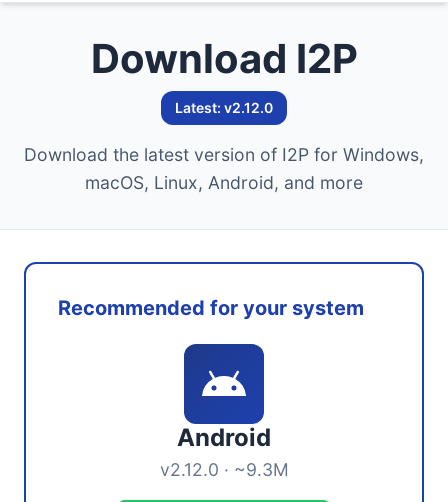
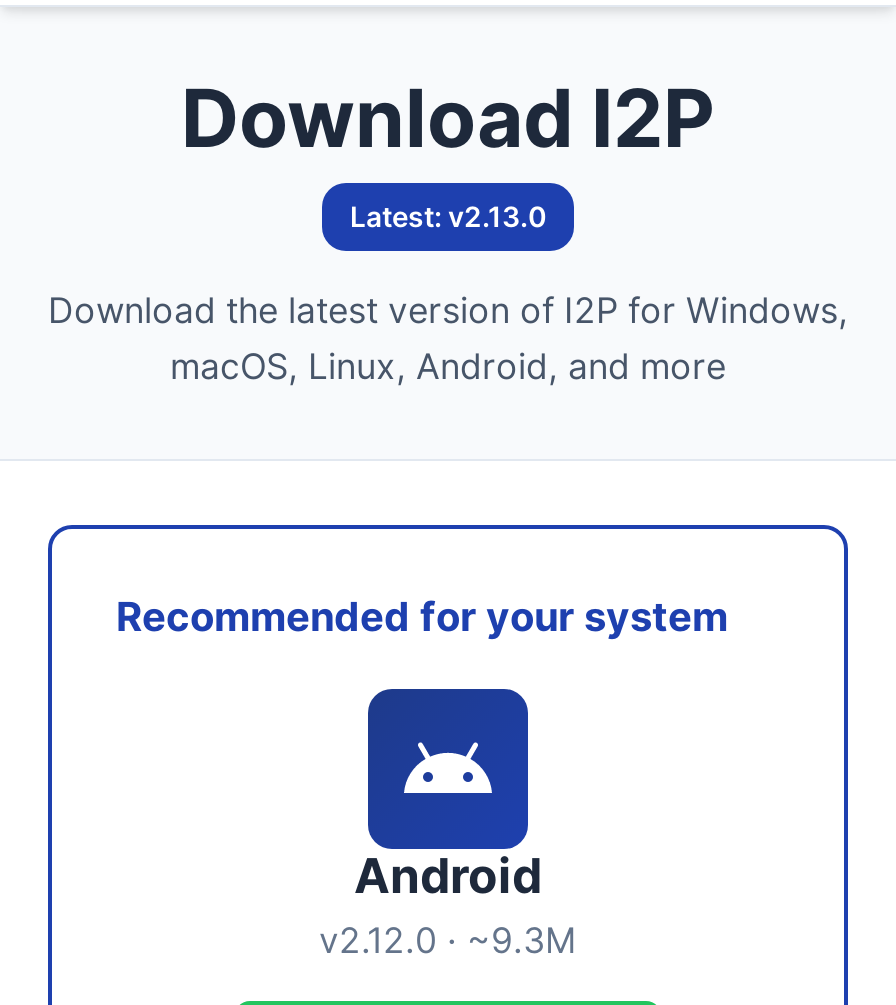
[175,99,273,116] Latest: v2.12.0 -> [350,199,546,233] Latest: v2.13.0

